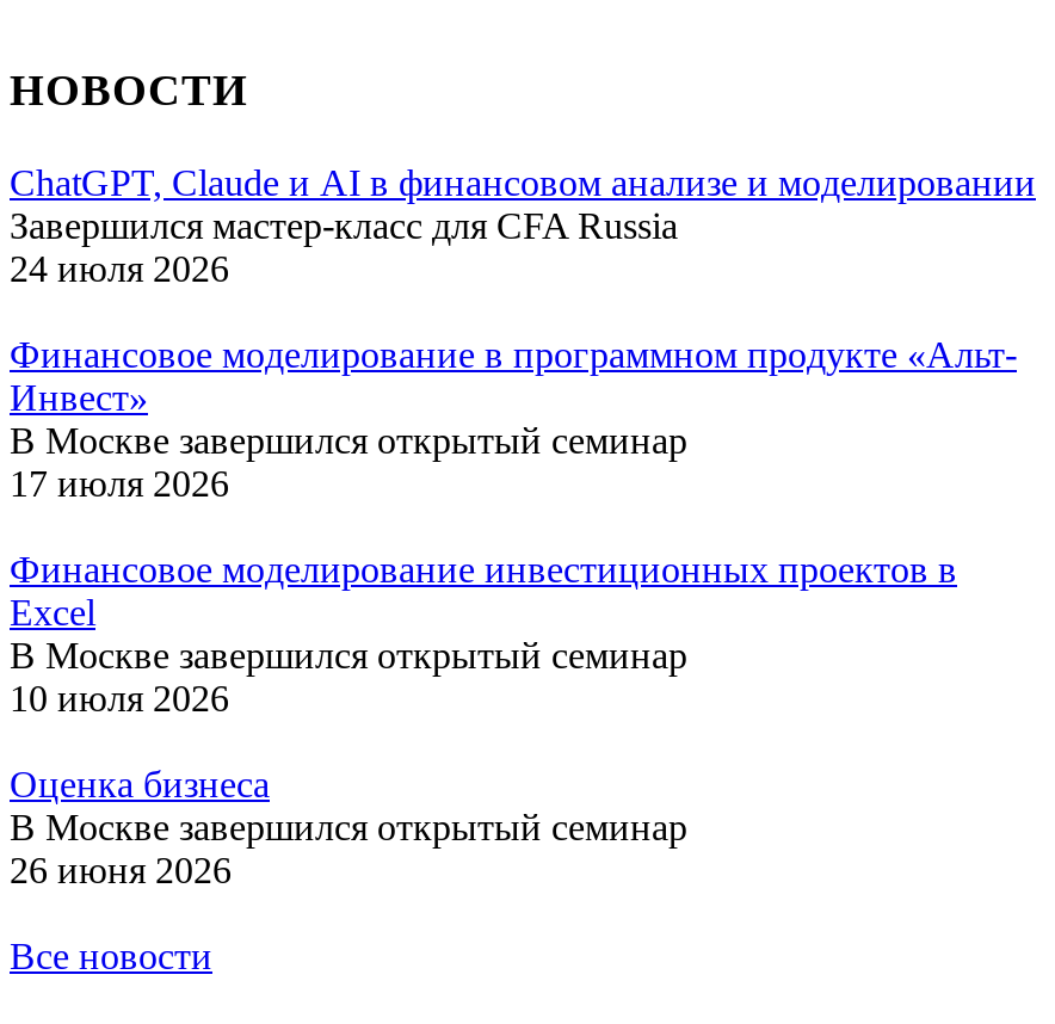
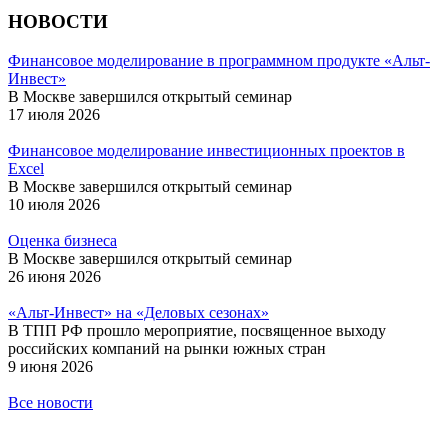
[10,162,1036,288] ChatGPT, Claude и AI в финансовом анализе и моделировании | Завершился мастер-класс для CFA Russia | 24 июля 2026 -> none
moved [10,334,1017,890] -> [8,52,430,285]: Финансовое моделирование в программном продукте «Альт- | Инвест» | В Москве завершился открытый семинар | ... | В Москве завершился открытый семинар | 26 июня 2026
none -> [8,304,386,375] «Альт-Инвест» на «Деловых сезонах» | В ТПП РФ прошло мероприятие, посвященное выходу | российских компаний на рынки южных стран | 9 июня 2026

